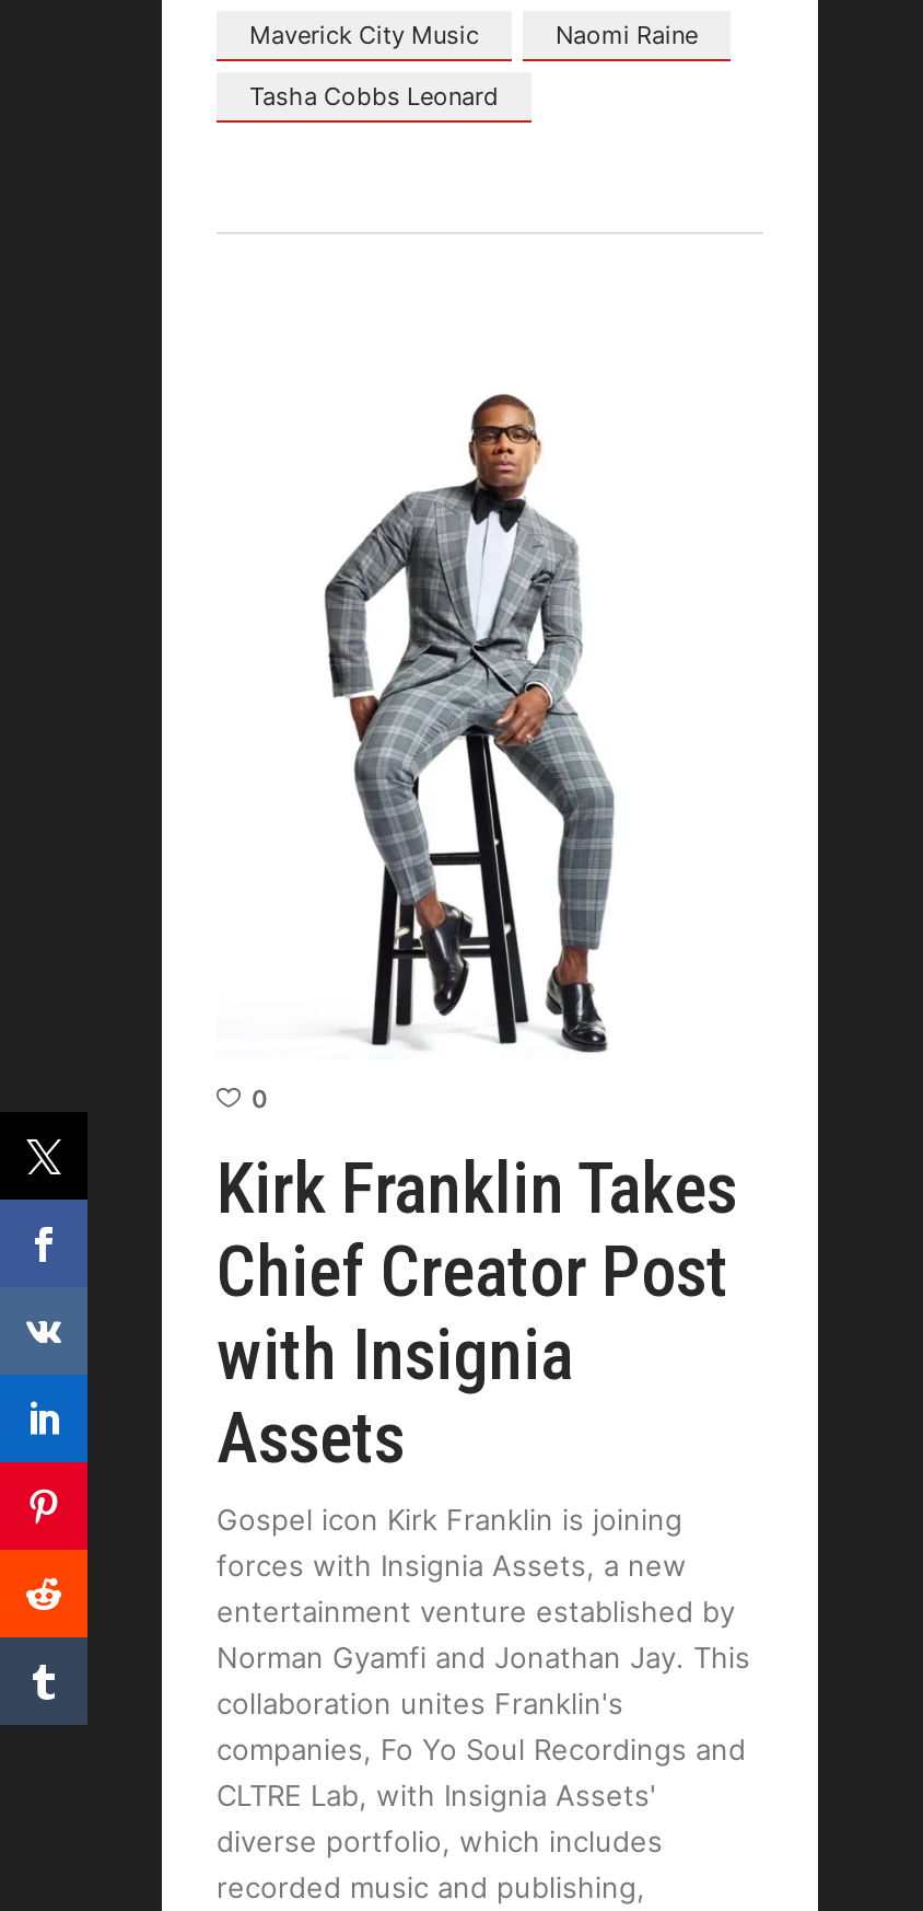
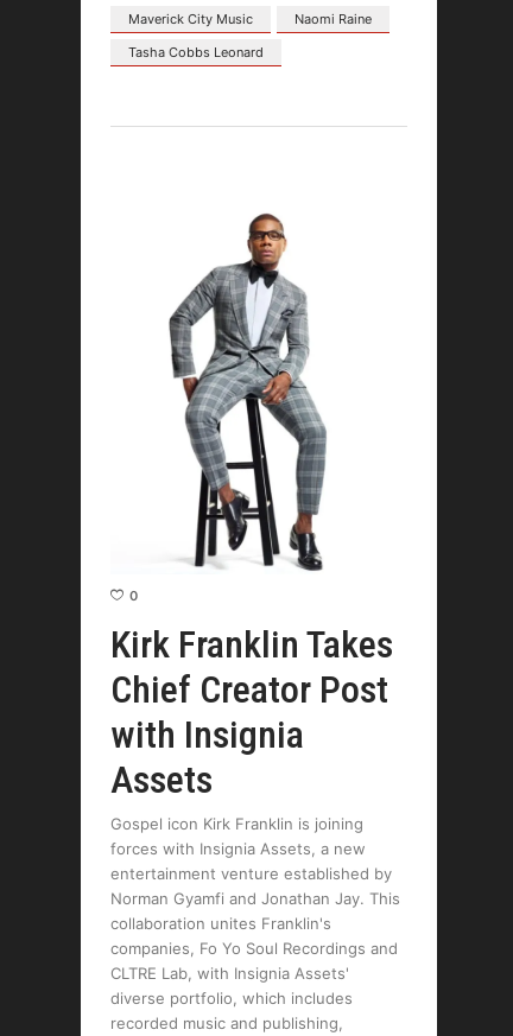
[7,1114,90,1725] [image] -> none

